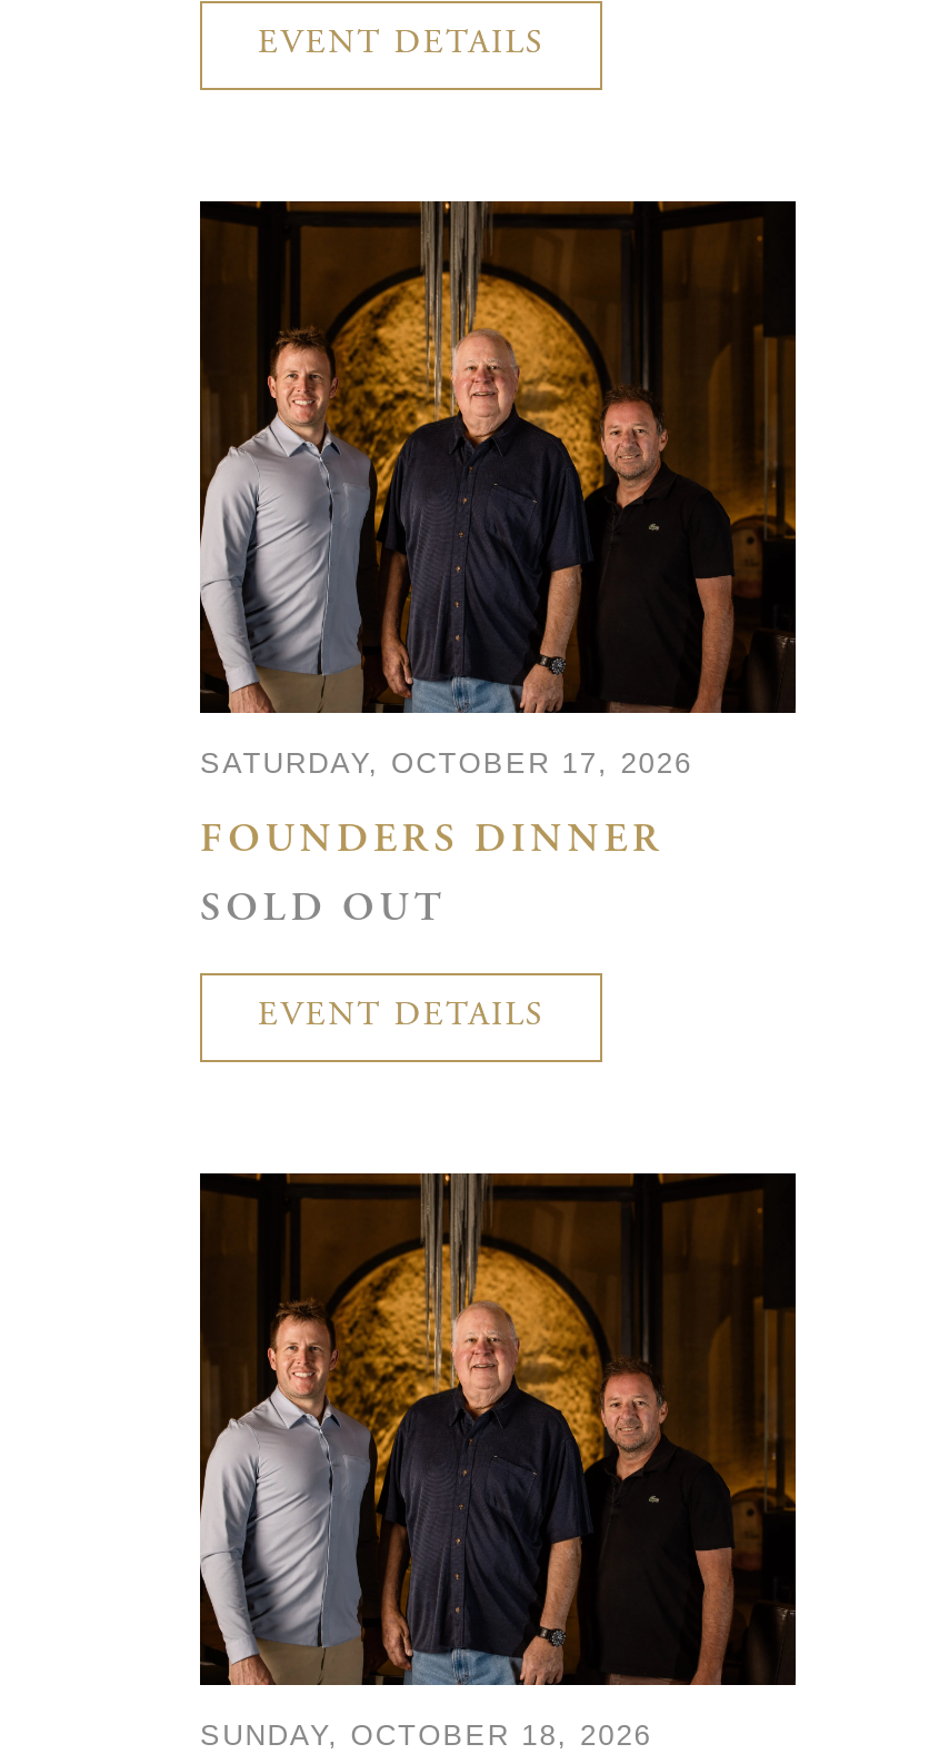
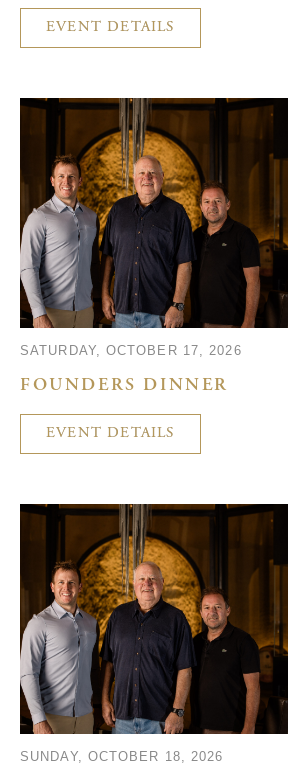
[200,889,446,931] SOLD OUT -> none

